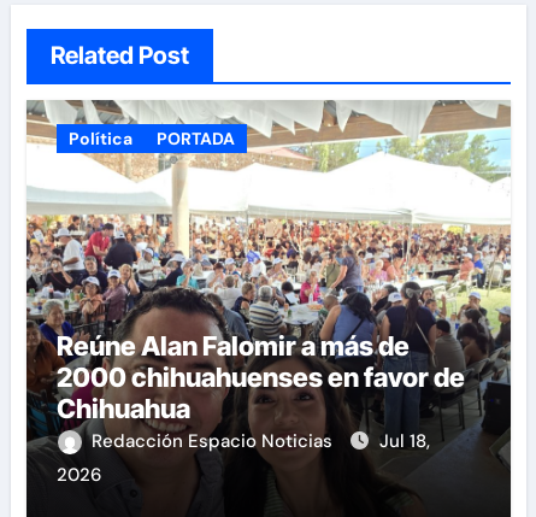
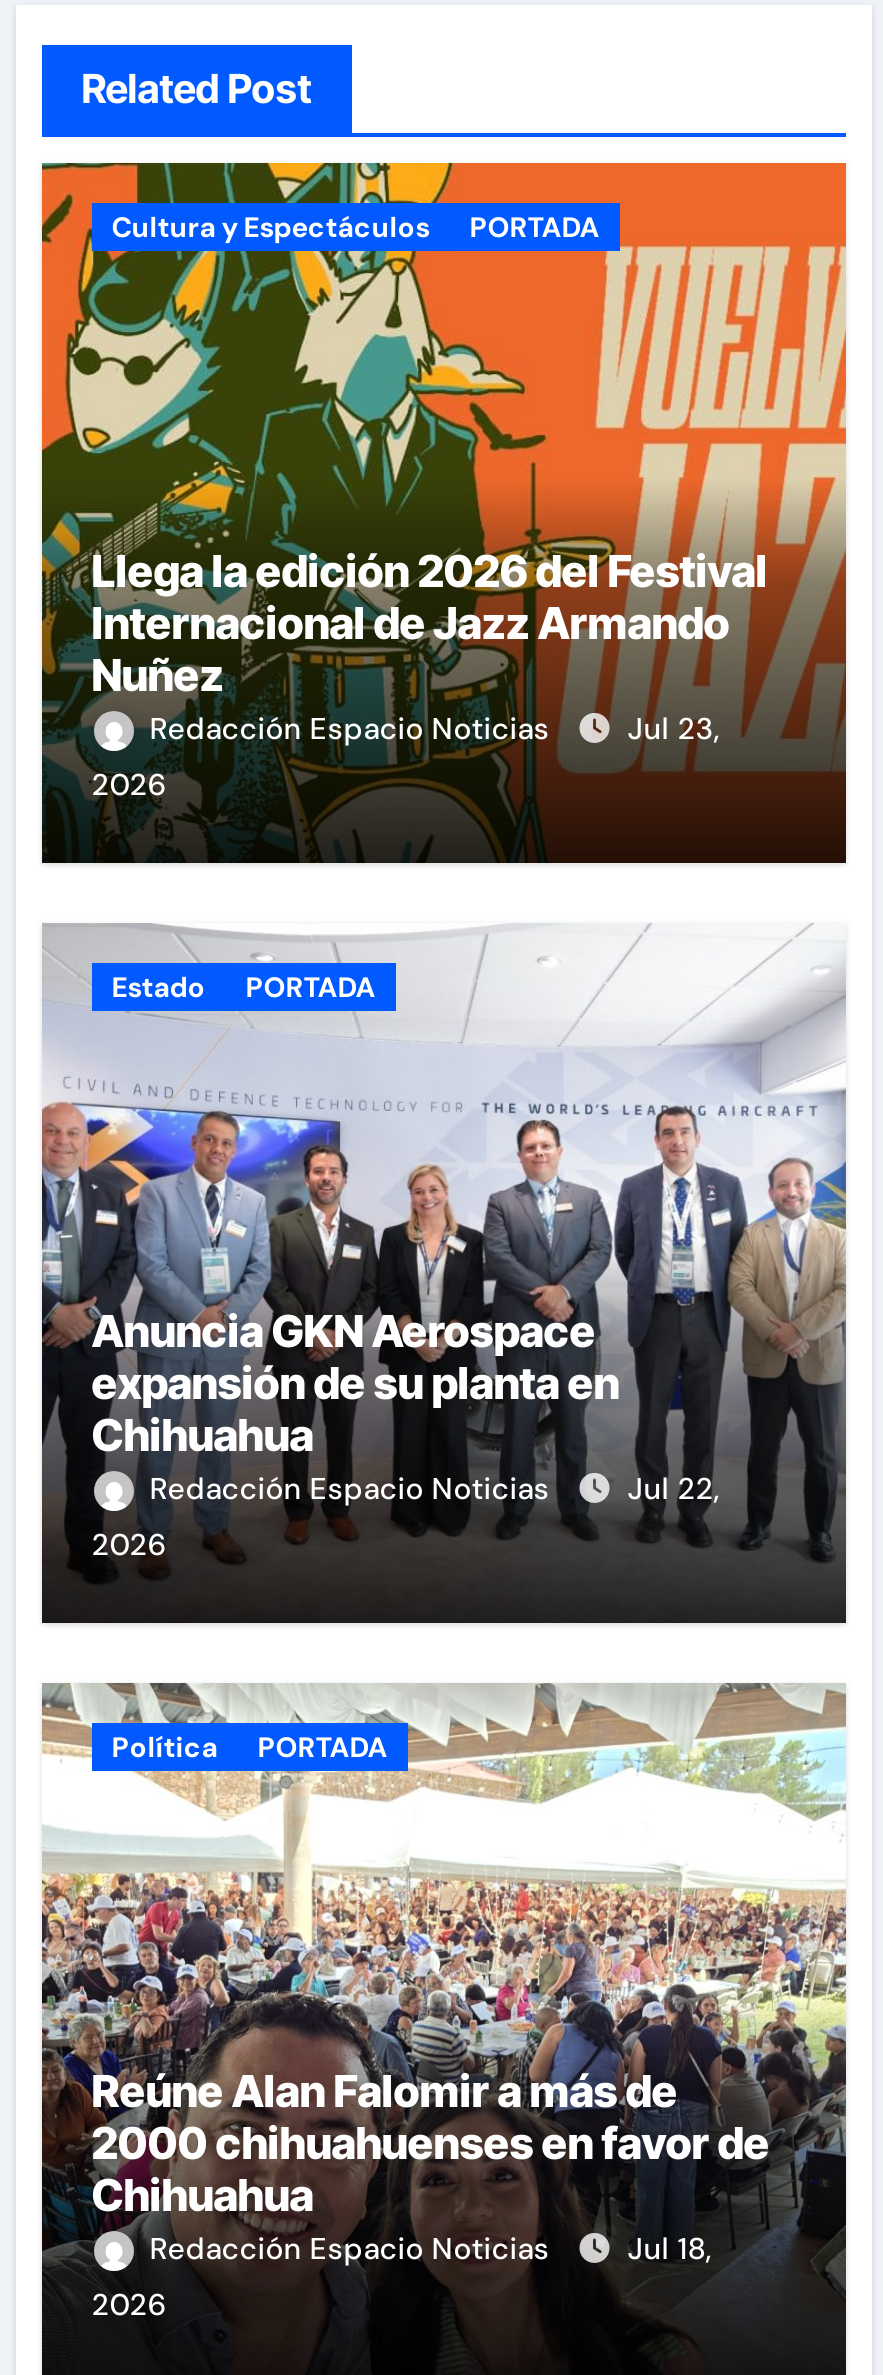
none -> [40,161,848,865] [image] | Cultura y Espectáculos | PORTADA
none -> [40,923,848,1657] [image] | Estado | PORTADA
none -> [92,545,768,805] Llega la edición 2026 del Festival | Internacional de Jazz Armando | Nuñez | Redacción Espacio Noticias | Jul 23, | 2026
none -> [92,1305,720,1565] Anuncia GKN Aerospace | expansión de su planta en | Chihuahua | Redacción Espacio Noticias | Jul 22, | 2026

